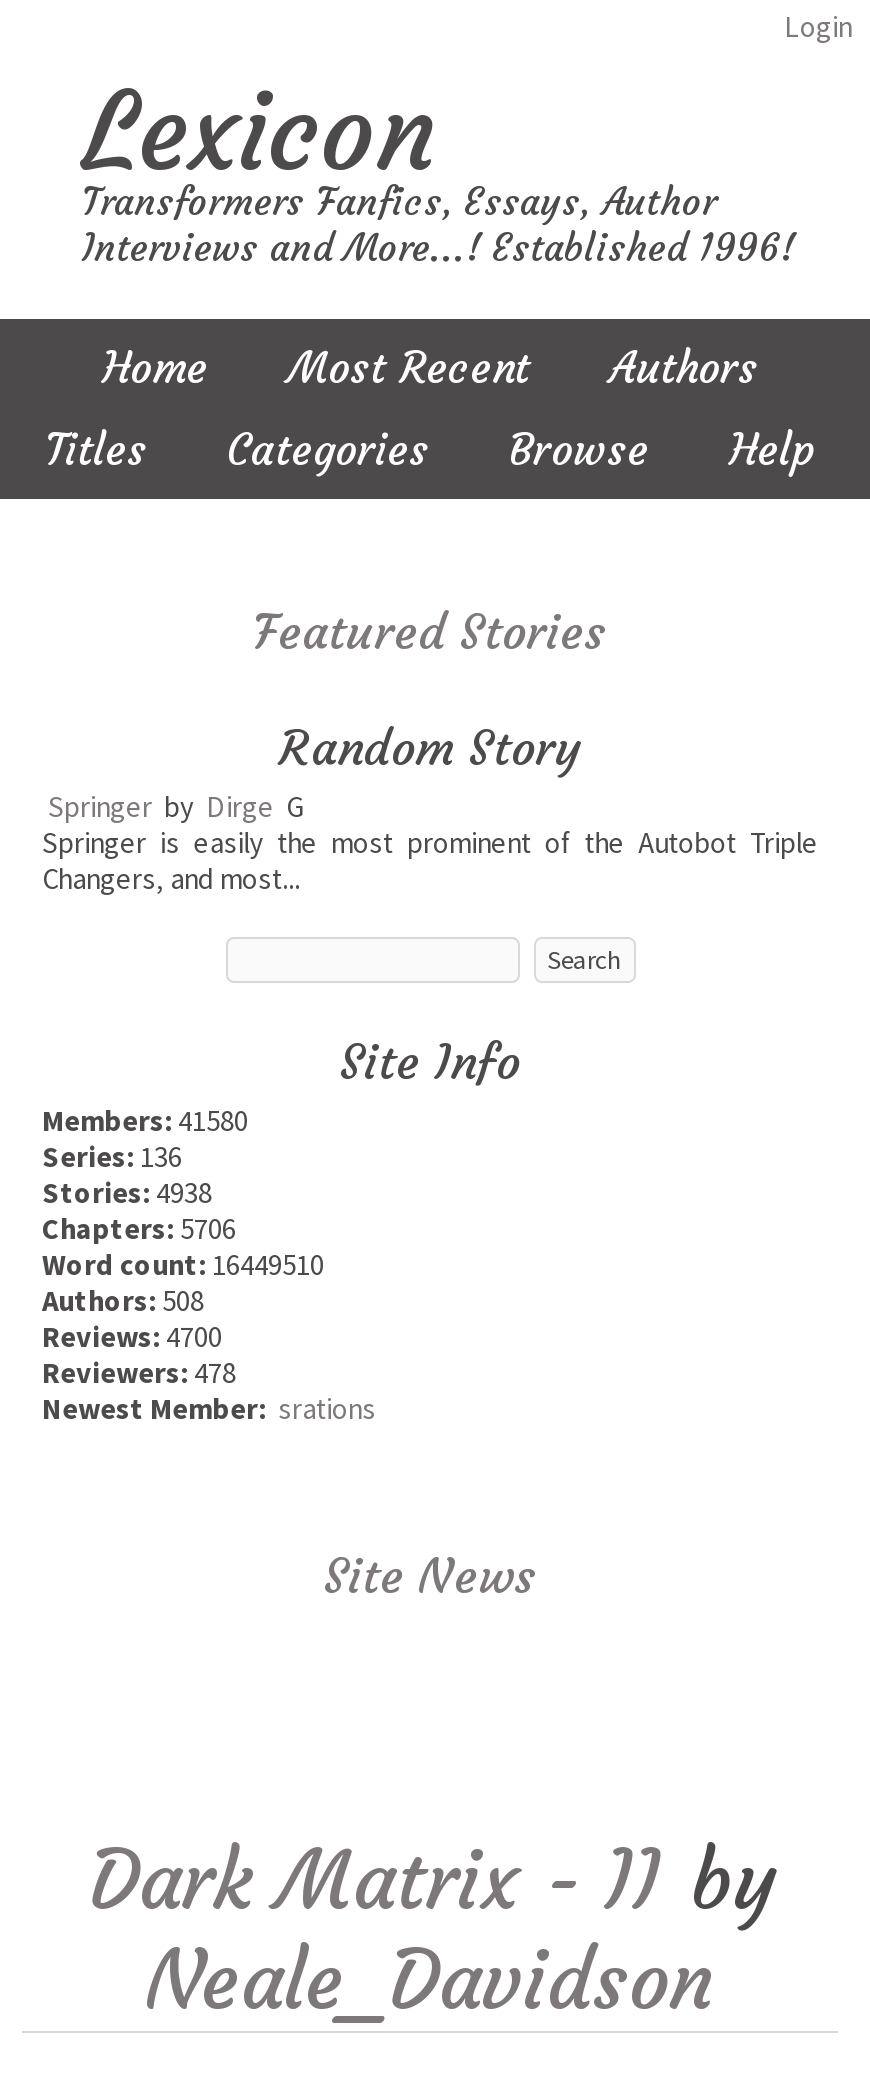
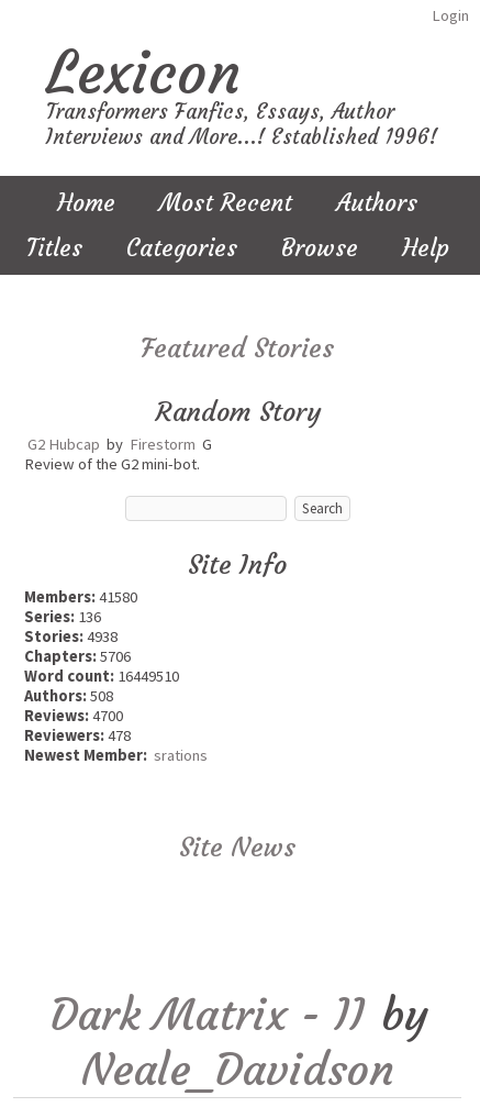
[42,789,818,897] Springer by Dirge G | Springer is easily the most prominent of the Autobot Triple | Changers, and most... -> [24,434,212,474] G2 Hubcap by Firestorm G | Review of the G2 mini-bot.

